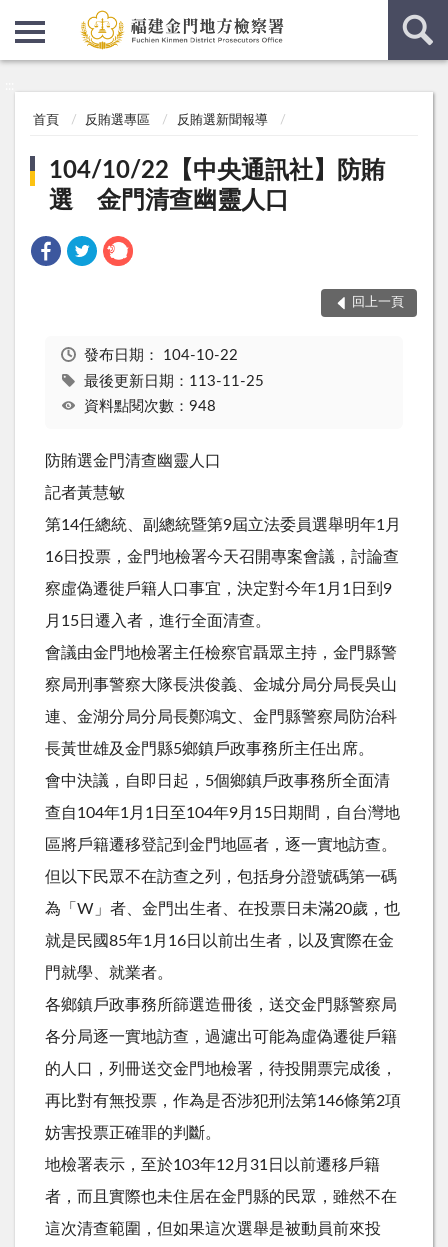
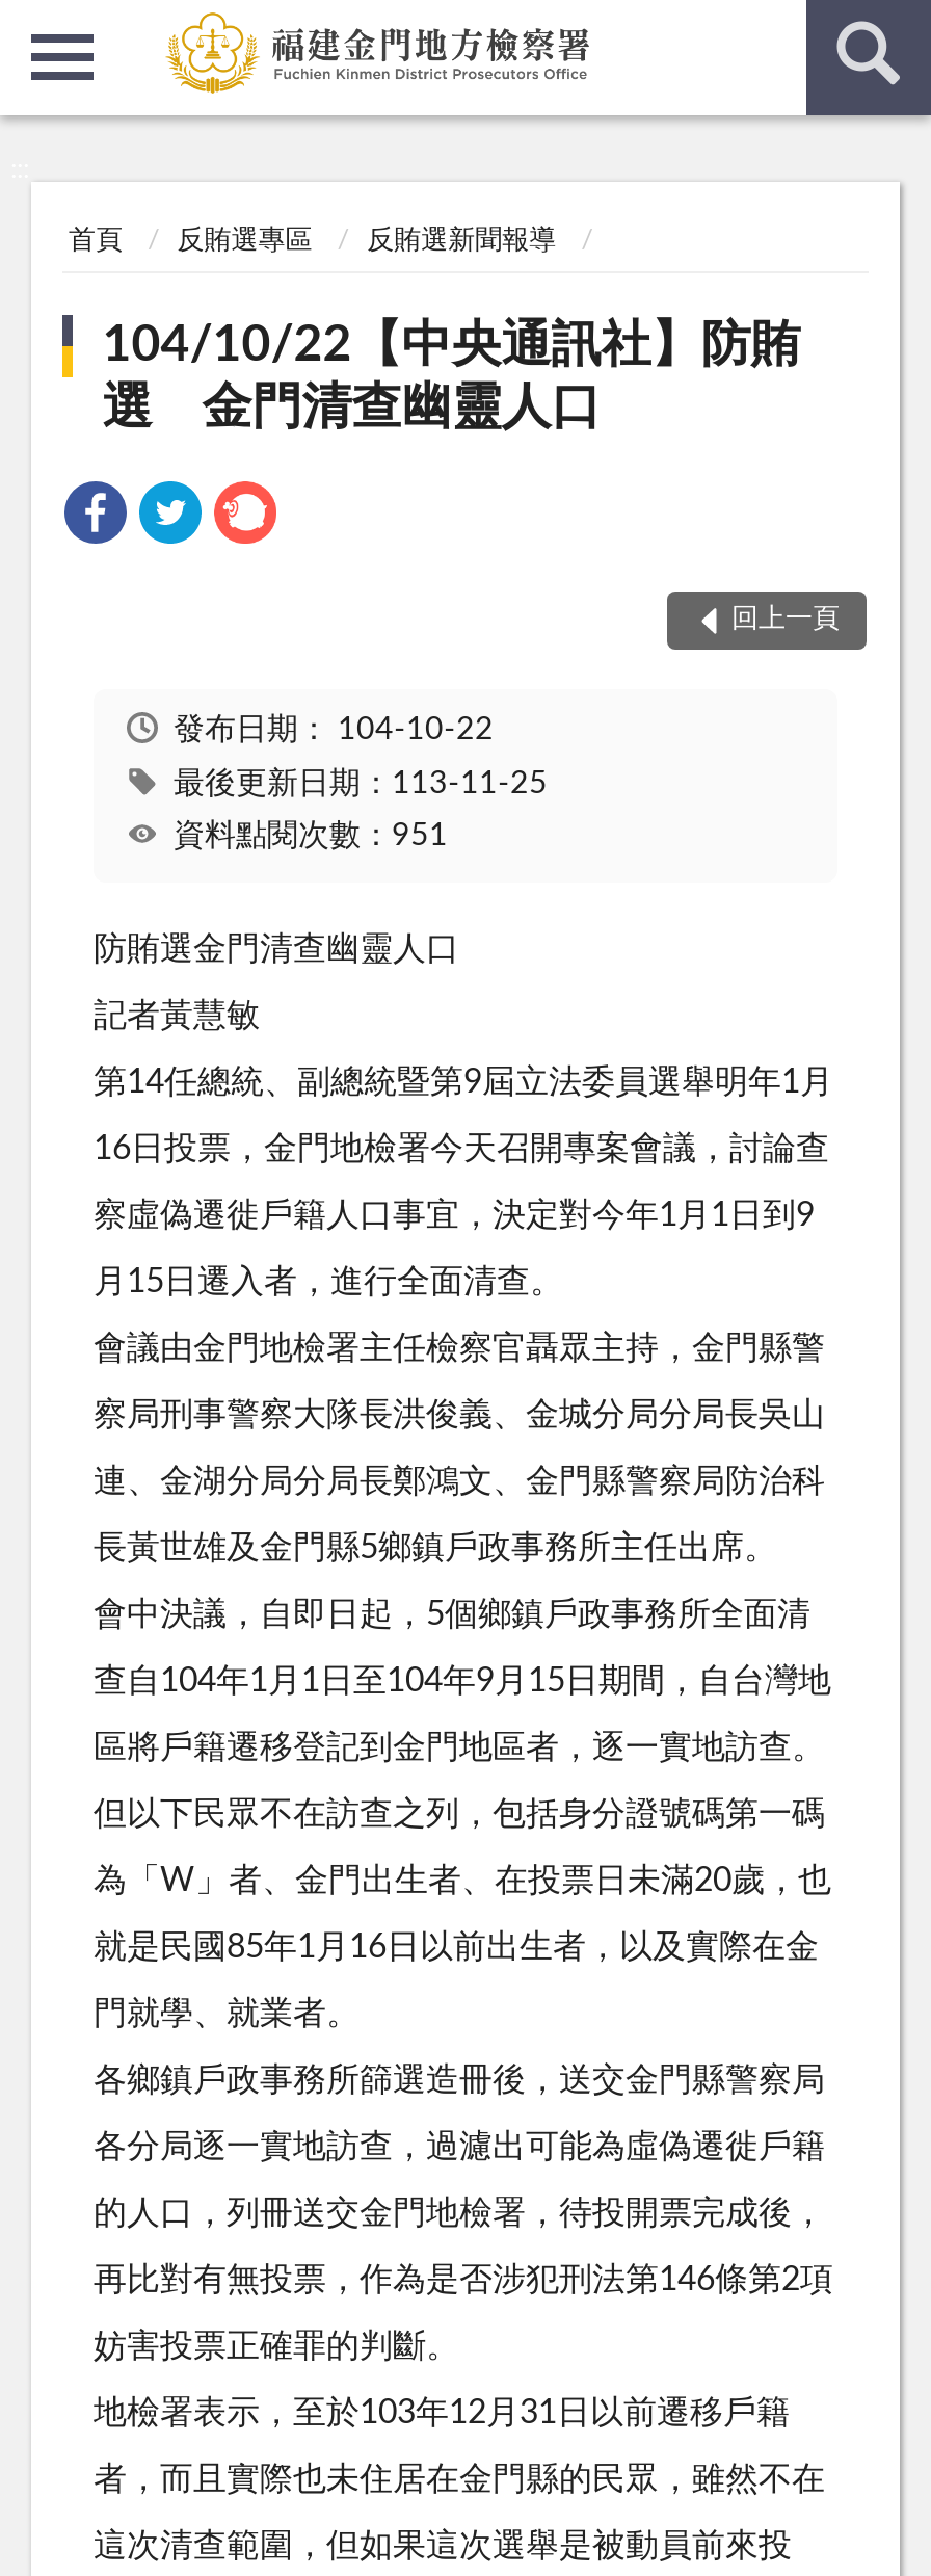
[83,399,215,414] 資料點閱次數：948 -> [174,820,448,852] 資料點閱次數：951

